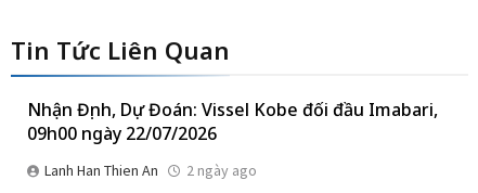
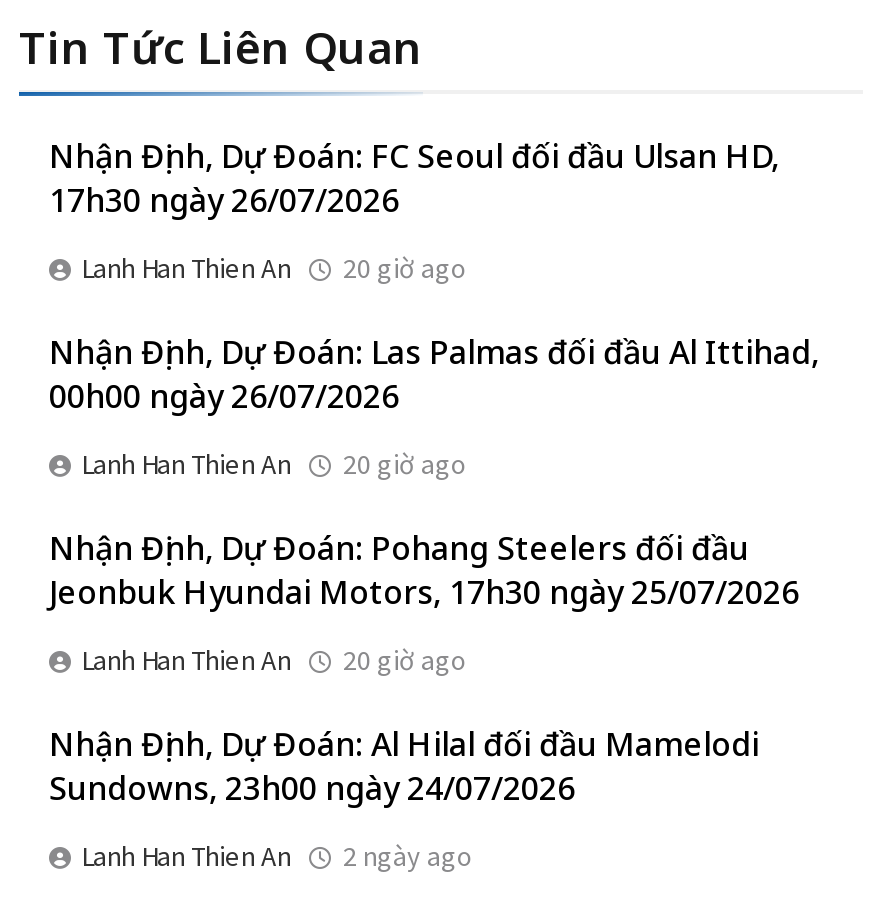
[27,97,438,145] Nhận Định, Dự Đoán: Vissel Kobe đối đầu Imabari, | 09h00 ngày 22/07/2026 -> [49,133,819,809] Nhận Định, Dự Đoán: FC Seoul đối đầu Ulsan HD, | 17h30 ngày 26/07/2026 | Lanh Han Thien An | 20 giờ ago | Nhận Định, Dự Đoán: Las Palmas đối đầu Al Ittihad, | 00h00 ngày 26/07/2026 | Lanh Han Thien An | 20 giờ ago | Nhận Định, Dự Đoán: Pohang Steelers đối đầu | Jeonbuk Hyundai Motors, 17h30 ngày 25/07/2026 | Lanh Han Thien An | 20 giờ ago | Nhận Định, Dự Đoán: Al Hilal đối đầu Mamelodi | Sundowns, 23h00 ngày 24/07/2026

